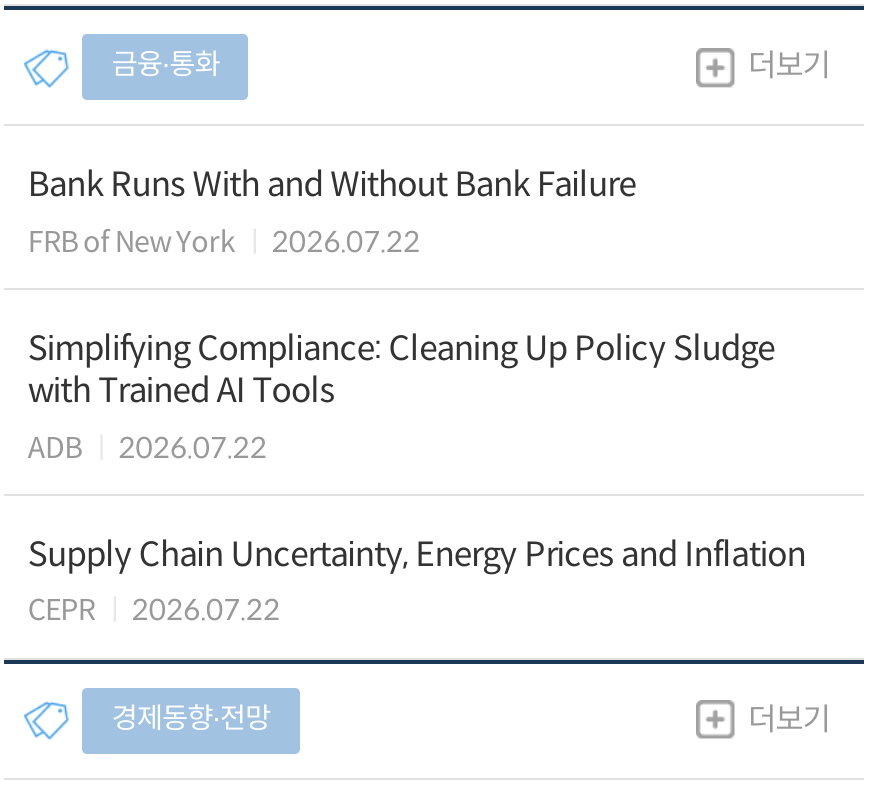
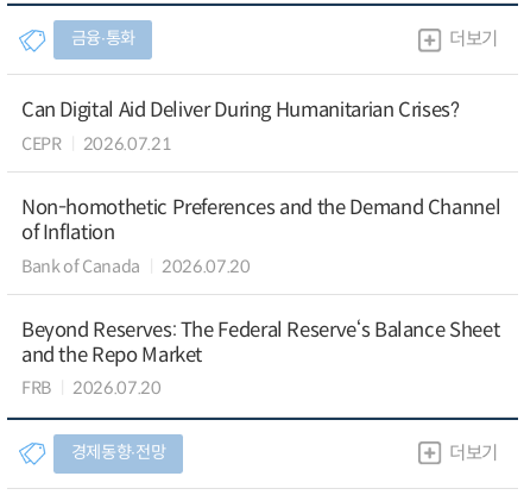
[28,165,806,576] Bank Runs With and Without Bank Failure | FRB of New York | 2026.07.22 | Simplifying Compliance: Cleaning Up Policy Sludge | with Trained AI Tools | ADB | 2026.07.22 | Supply Chain Uncertainty, Energy Prices and Inflation -> [21,98,459,123] Can Digital Aid Deliver During Humanitarian Crises?
moved [28,593,95,629] -> [21,133,61,154]: CEPR
[132,593,280,629] 2026.07.22 -> [21,133,501,399] 2026.07.21 | Non-homothetic Preferences and the Demand Channel | of Inflation | Bank of Canada | 2026.07.20 | Beyond Reserves: The Federal Reserve‘s Balance Sheet | and the Repo Market | FRB | 2026.07.20

